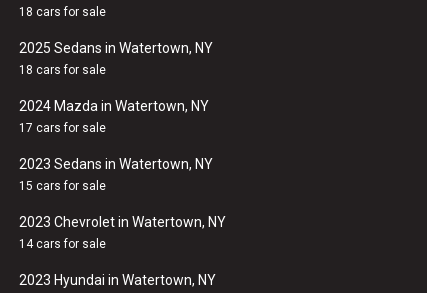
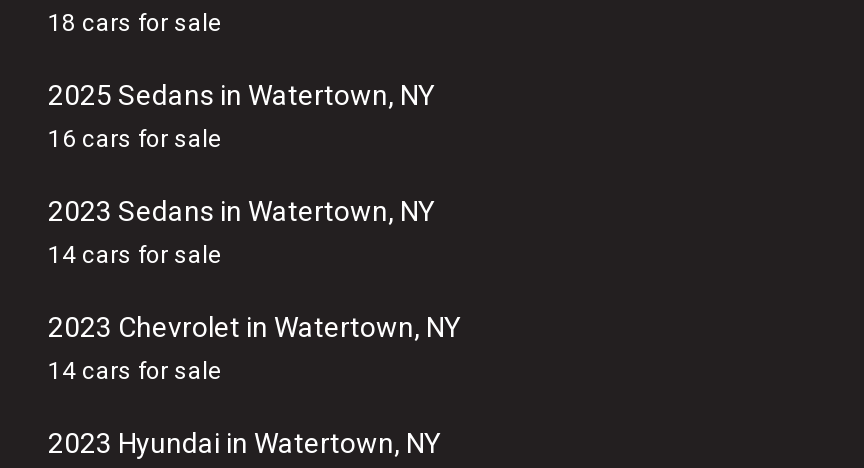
[19,63,209,135] 18 cars for sale | 2024 Mazda in Watertown, NY | 17 cars for sale -> [48,125,222,153] 16 cars for sale
[19,179,106,193] 15 cars for sale -> [48,241,222,269] 14 cars for sale

